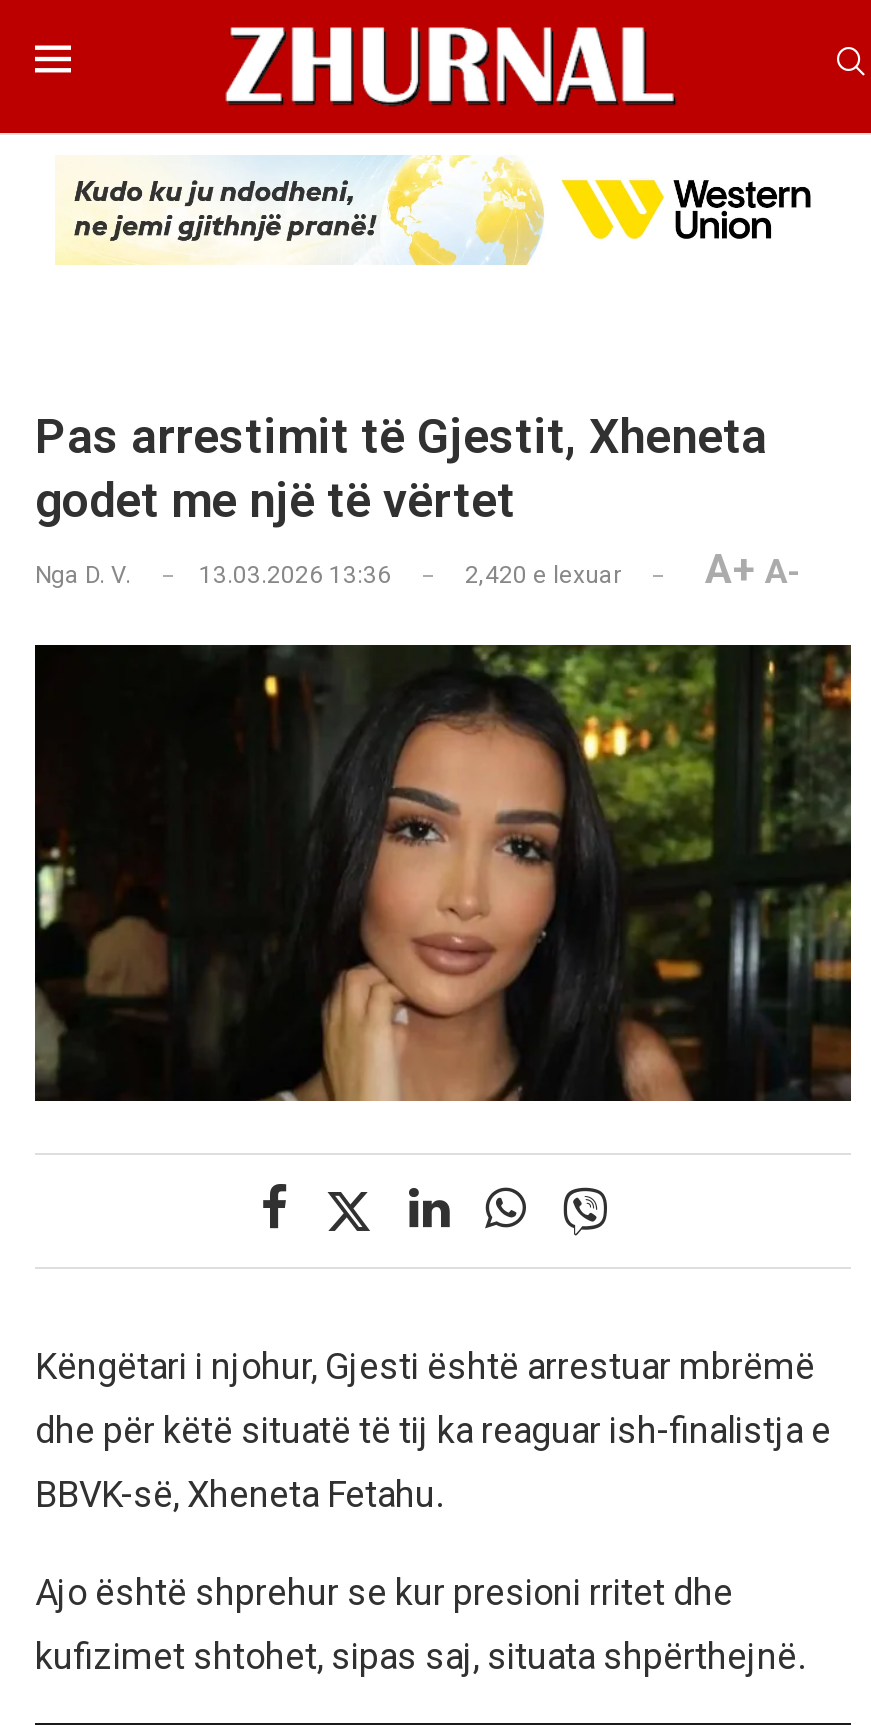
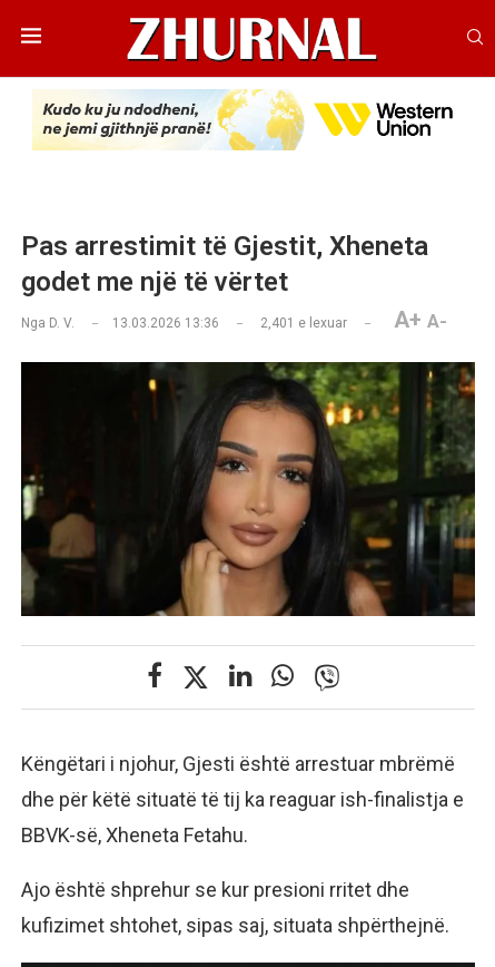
[459,562,621,590] 2,420 e lexuar -> [257,316,347,331] 2,401 e lexuar

